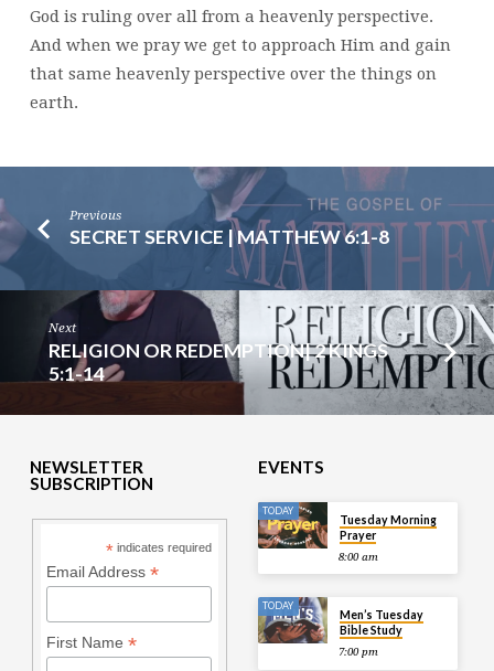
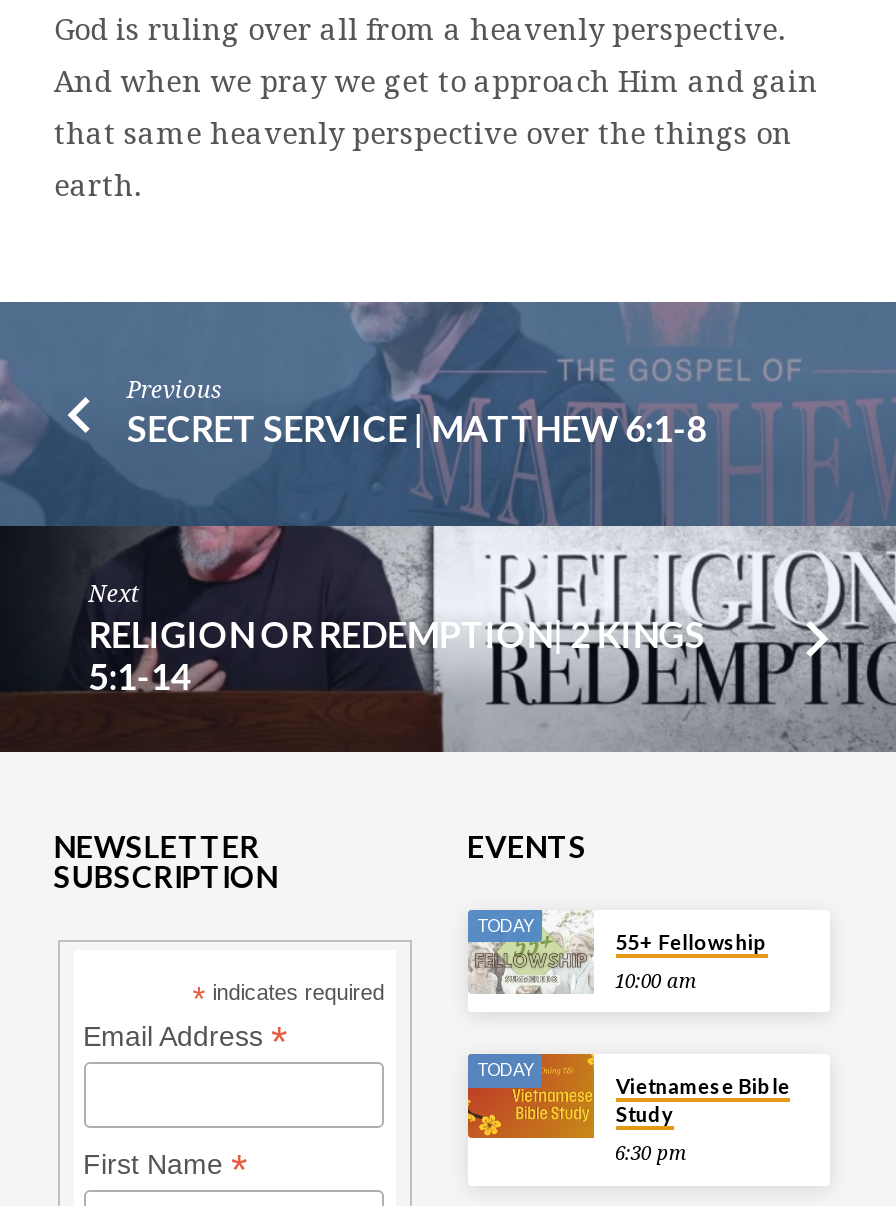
[257,501,379,563] [image] | 8:00 am -> [468,910,697,994] [image] | 10:00 am
[340,513,437,541] Tuesday Morning | Prayer -> [616,929,768,953] 55+ Fellowship
[258,596,423,645] [image] | Men’s Tuesday | Bible Study -> [468,1052,790,1140] [image] | Vietnamese Bible | Study
[339,646,379,658] 7:00 pm -> [615,1142,687,1164] 6:30 pm

